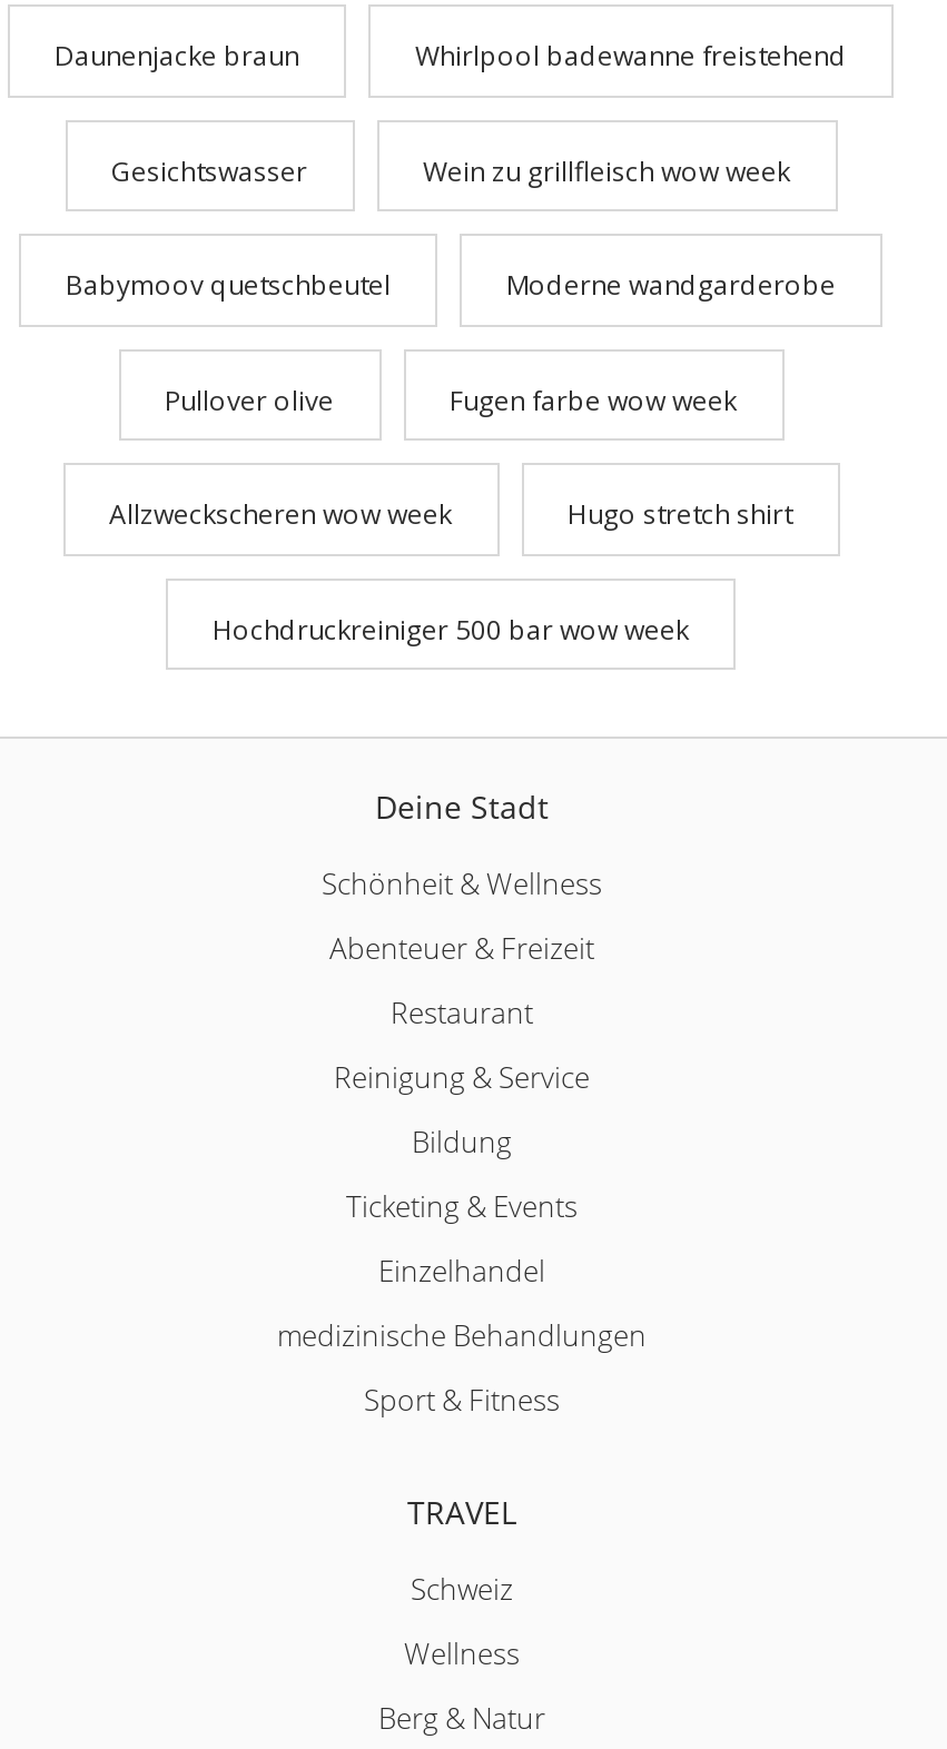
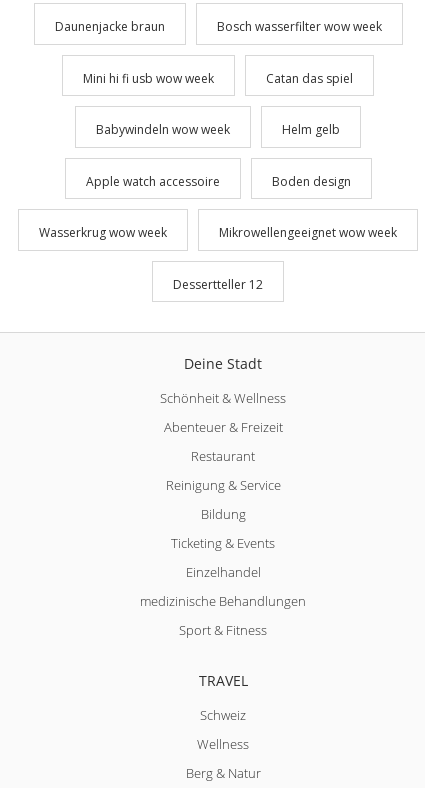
[415,37,847,75] Whirlpool badewanne freistehend -> [216,18,381,35] Bosch wasserfilter wow week
[111,152,790,190] Gesichtswasser | Wein zu grillfleisch wow week -> [83,69,353,86] Mini hi fi usb wow week | Catan das spiel
[66,266,836,304] Babymoov quetschbeutel | Moderne wandgarderobe -> [96,121,340,138] Babywindeln wow week | Helm gelb
[165,381,737,419] Pullover olive | Fugen farbe wow week -> [85,172,350,189] Apple watch accessoire | Boden design
[109,496,792,533] Allzweckscheren wow week | Hugo stretch shirt -> [39,224,397,241] Wasserkrug wow week | Mikrowellengeeignet wow week
[213,610,689,648] Hochdruckreiniger 500 bar wow week -> [173,275,263,292] Dessertteller 12

